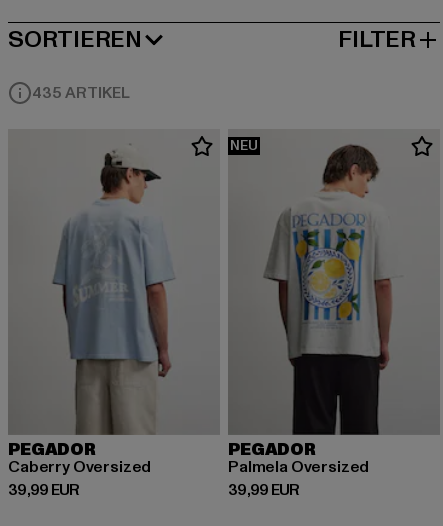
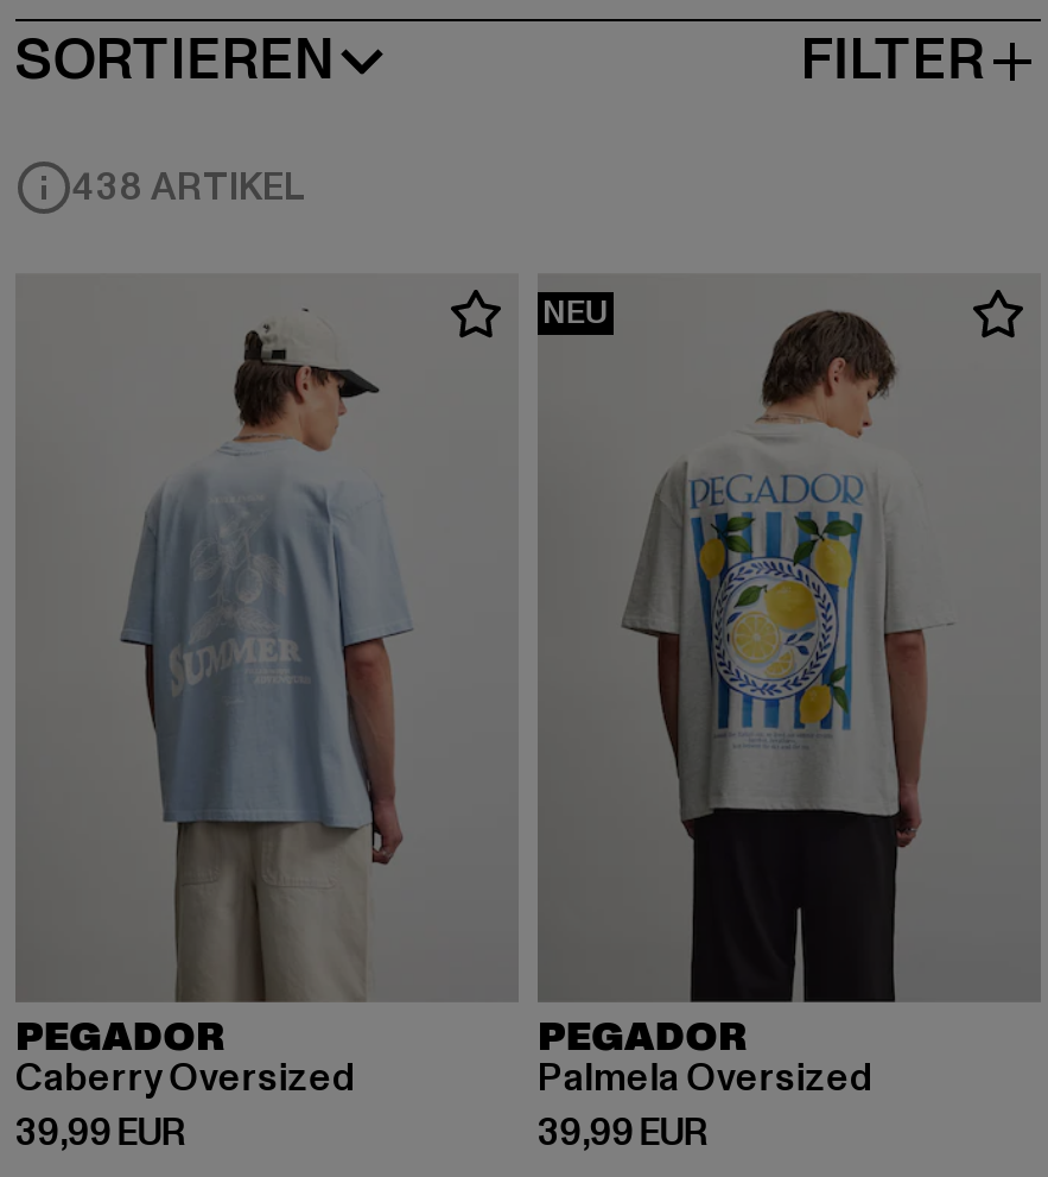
[32,82,130,104] 435 ARTIKEL -> [72,162,305,214] 438 ARTIKEL

